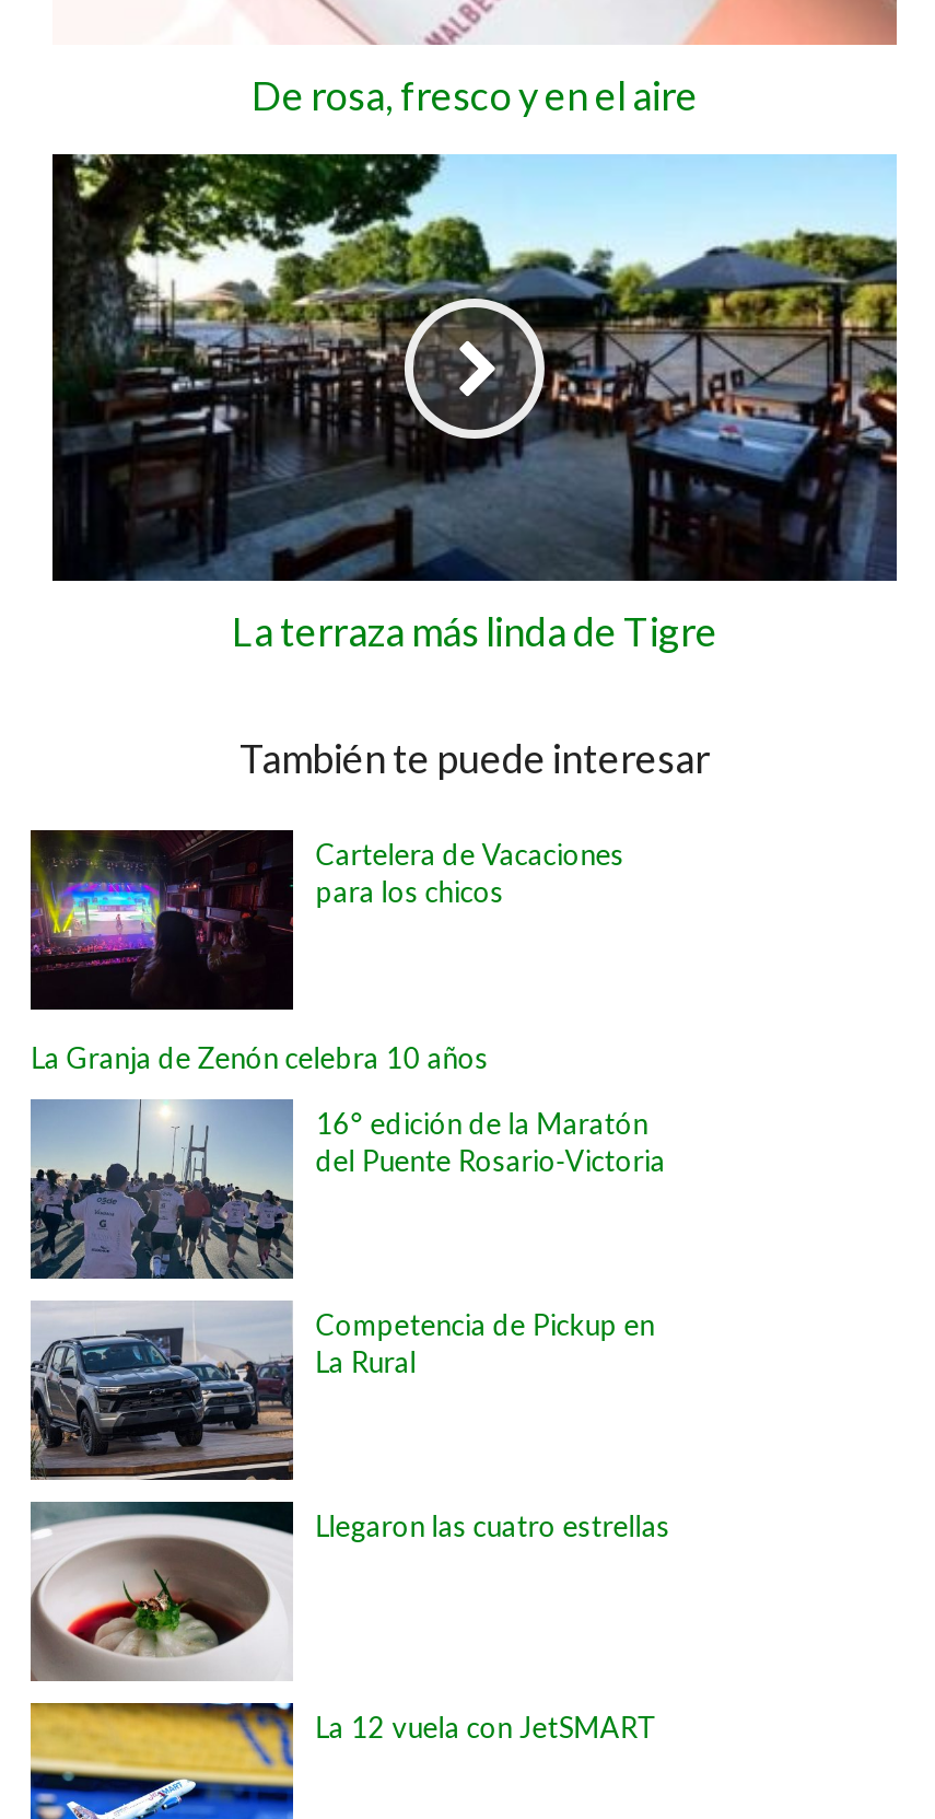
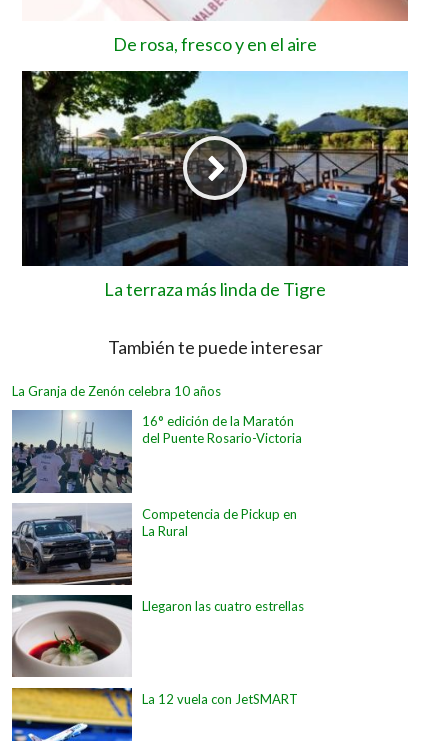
[28,827,624,1013] [image] | Cartelera de Vacaciones | para los chicos -> none

